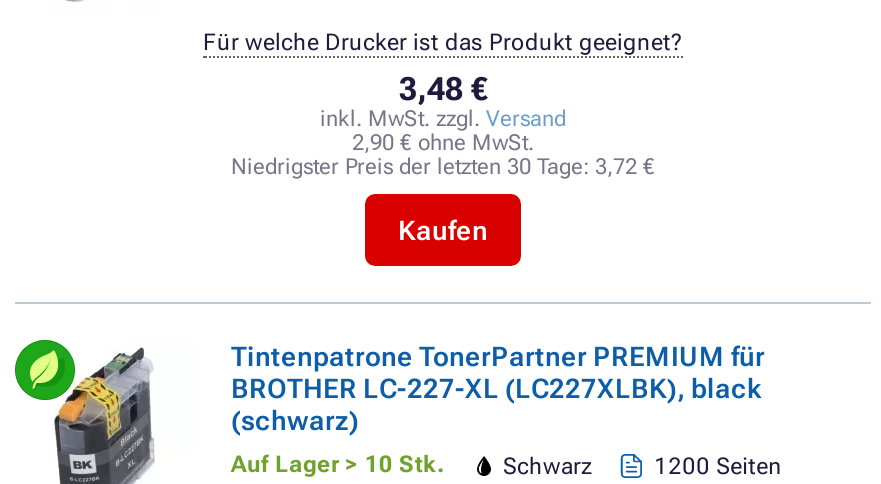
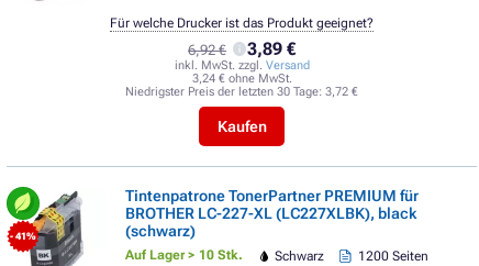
[399,70,487,108] 3,48 € -> [188,38,295,59] 6,92 € | 3,89 €
[352,130,534,156] 2,90 € ohne MwSt. -> [192,71,292,86] 3,24 € ohne MwSt.
none -> [10,231,36,242] - 41%

